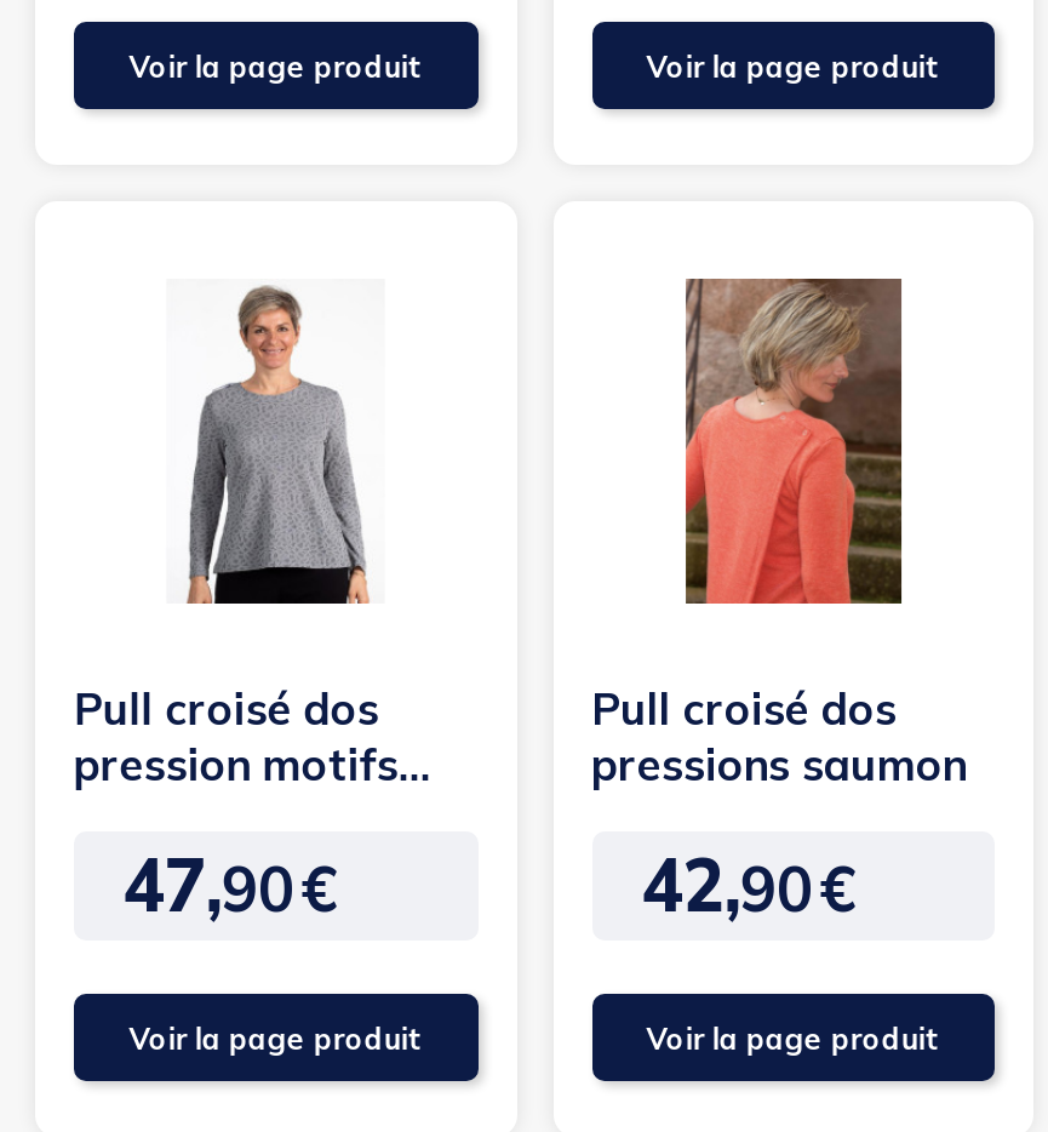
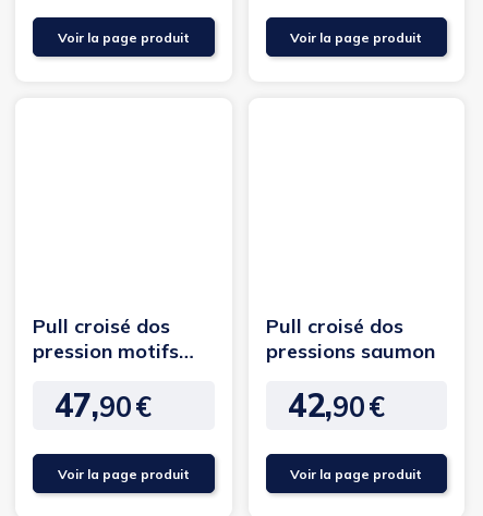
[185,284,372,606] [image] -> none
[682,276,905,606] [image] -> none

